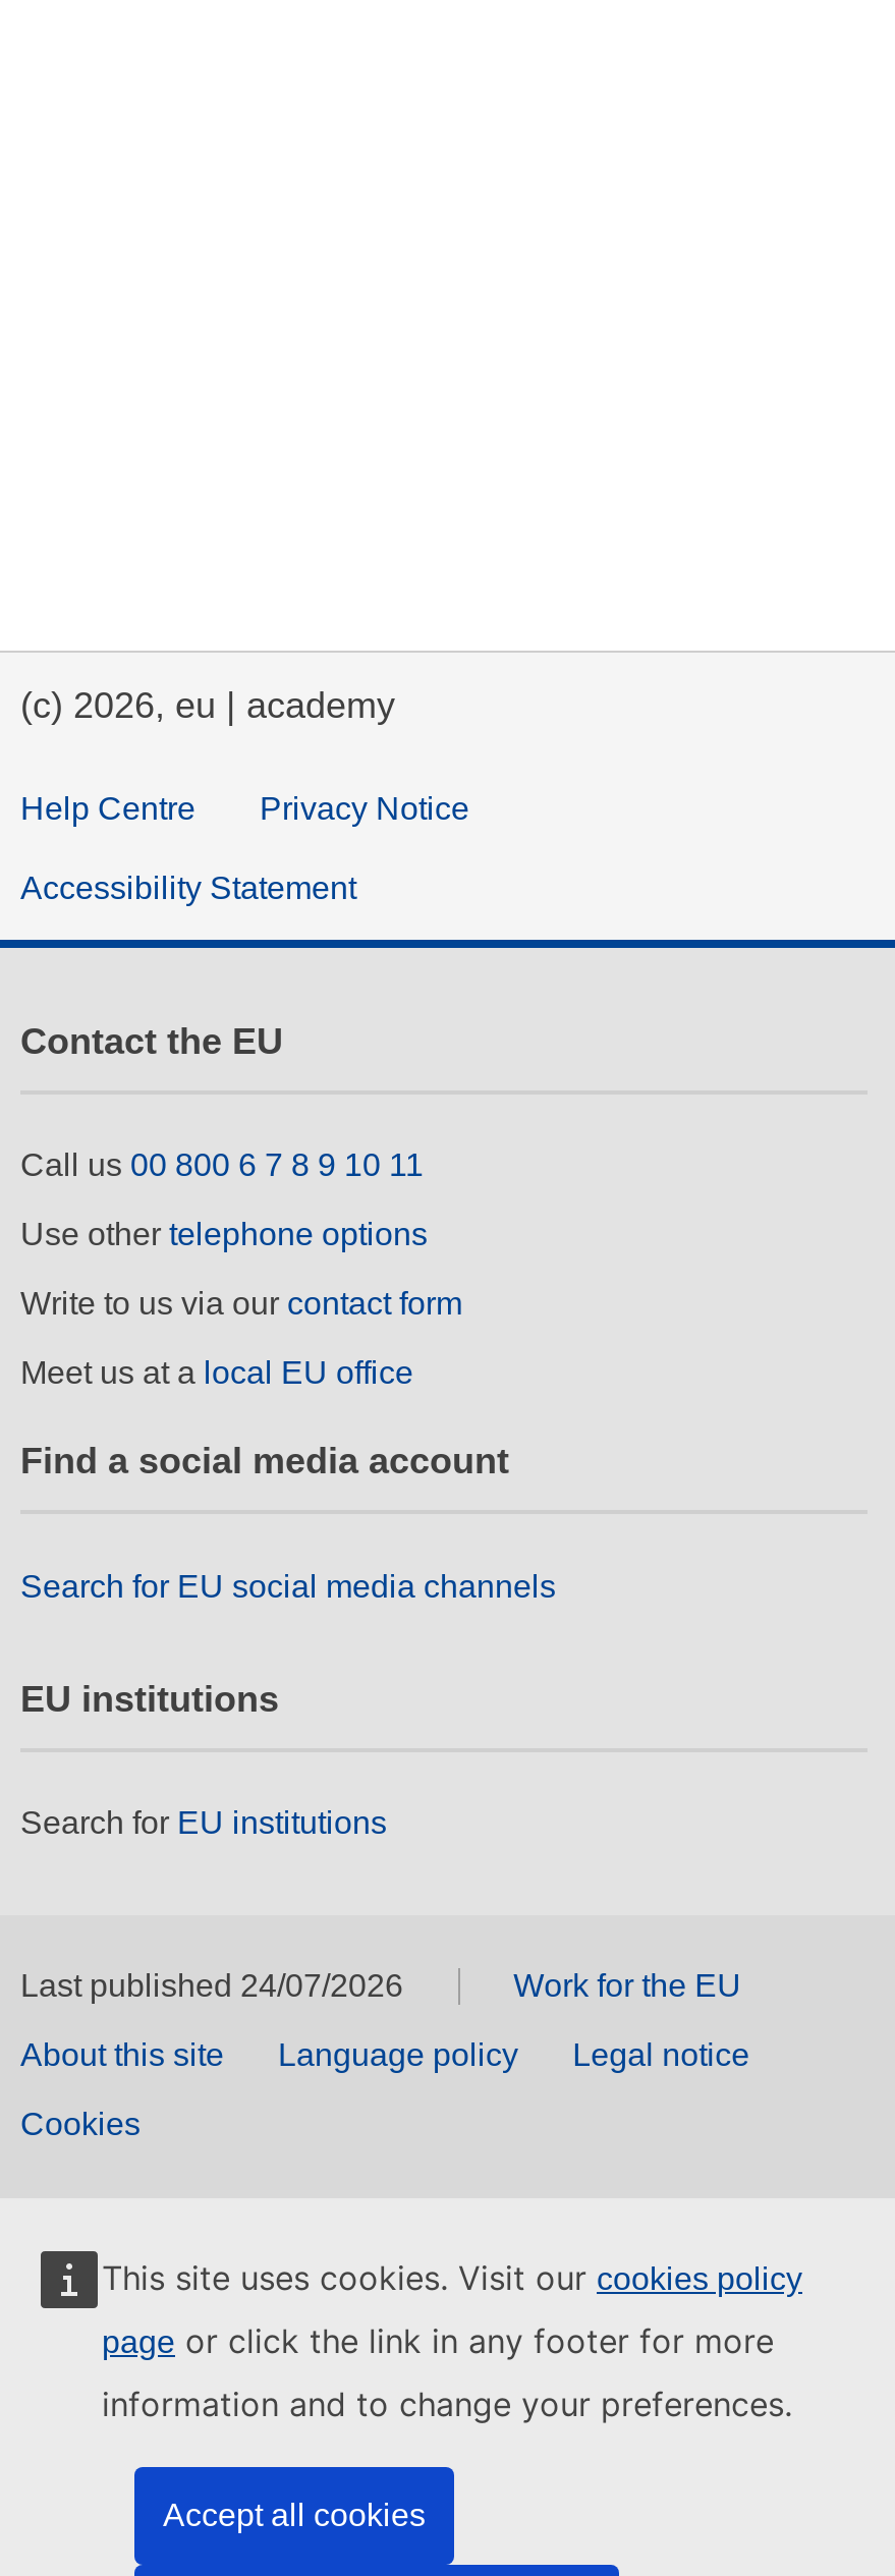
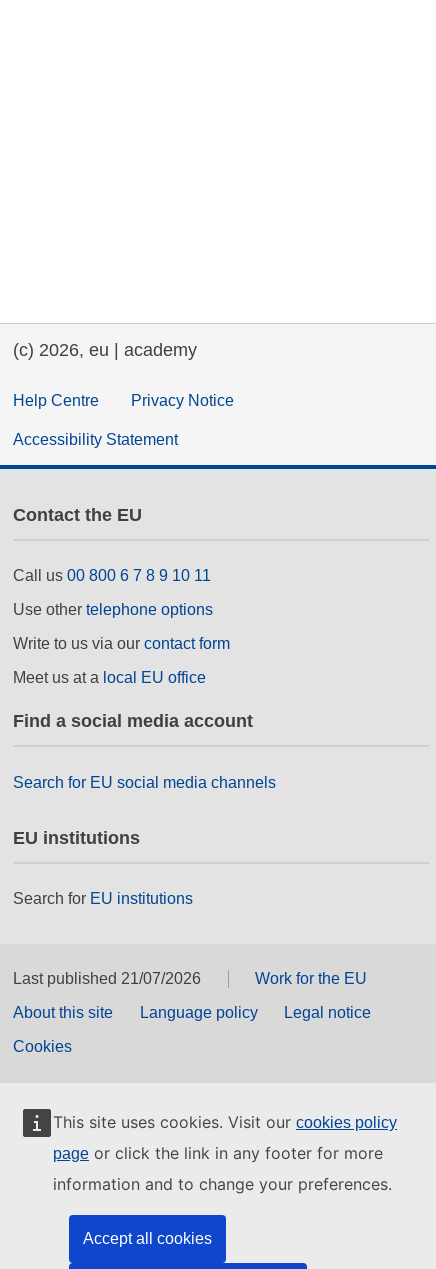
[20,1969,403,2004] Last published 24/07/2026 -> [13,970,201,987] Last published 21/07/2026

